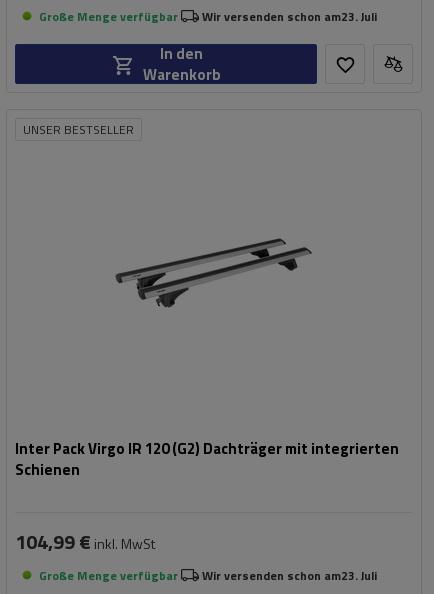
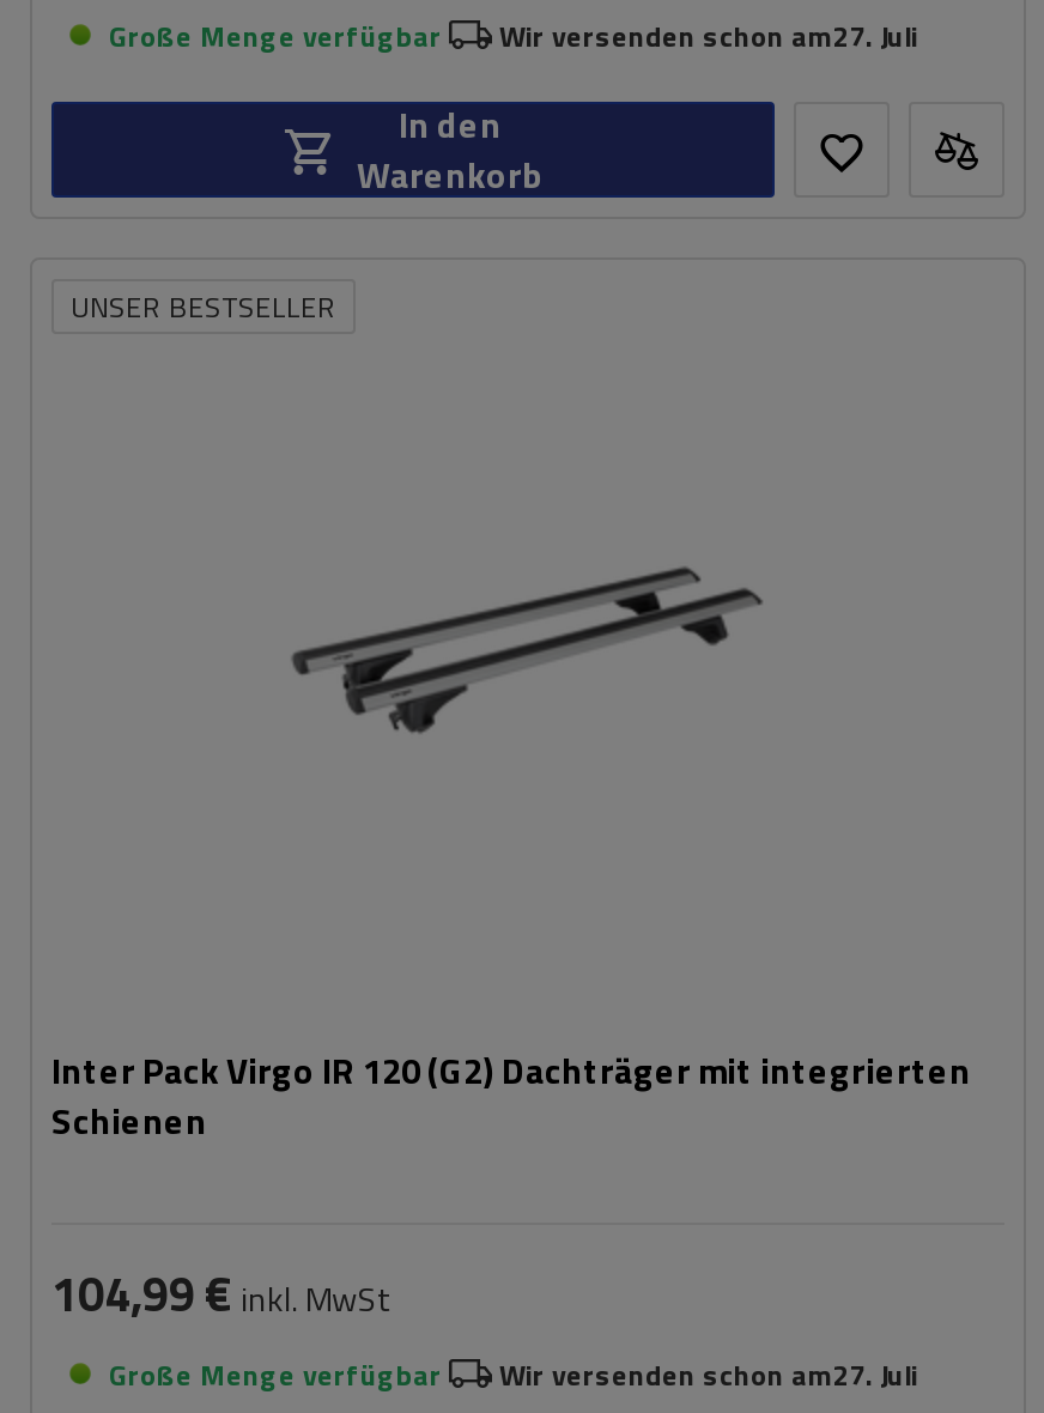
[202,6,377,25] Wir versenden schon am23. Juli -> [499,12,918,57] Wir versenden schon am27. Juli
[202,565,377,584] Wir versenden schon am23. Juli -> [499,1351,918,1396] Wir versenden schon am27. Juli

